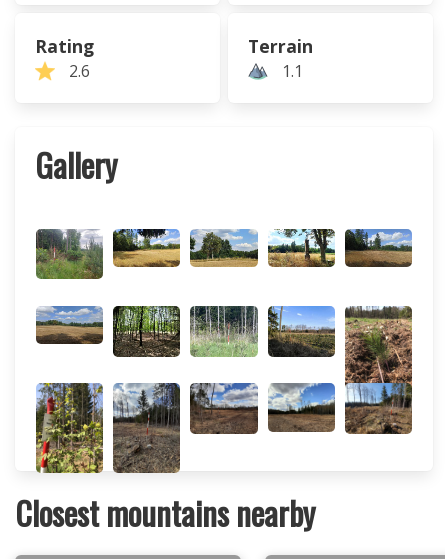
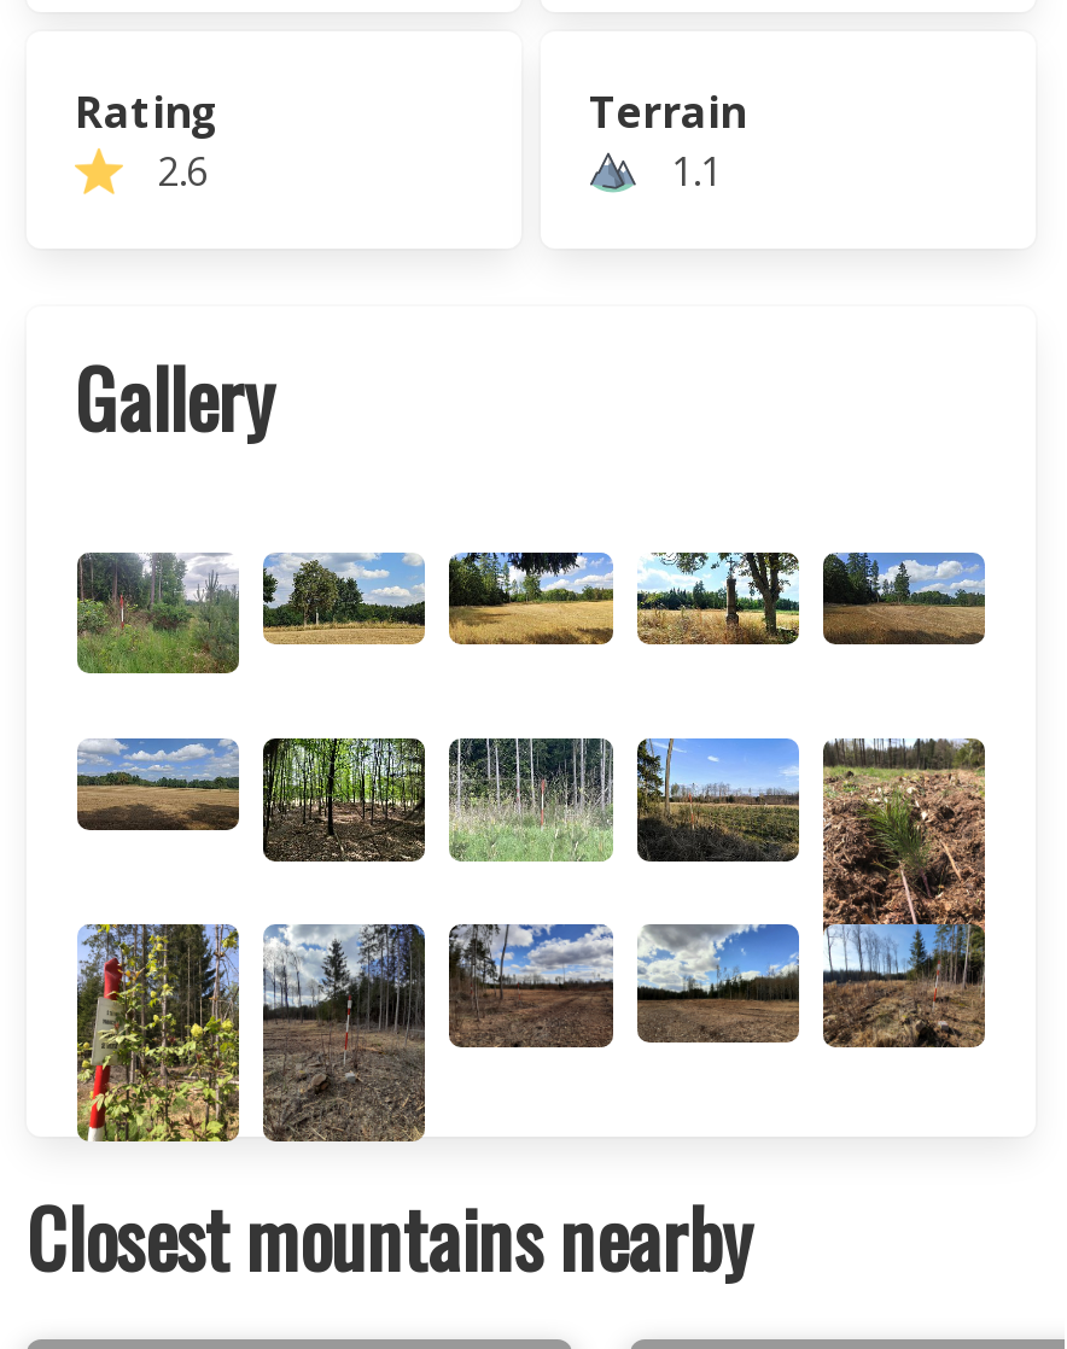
[112,228,181,268] [image] -> [261,550,427,647] [image]
[189,228,259,268] [image] -> [447,550,616,647] [image]

